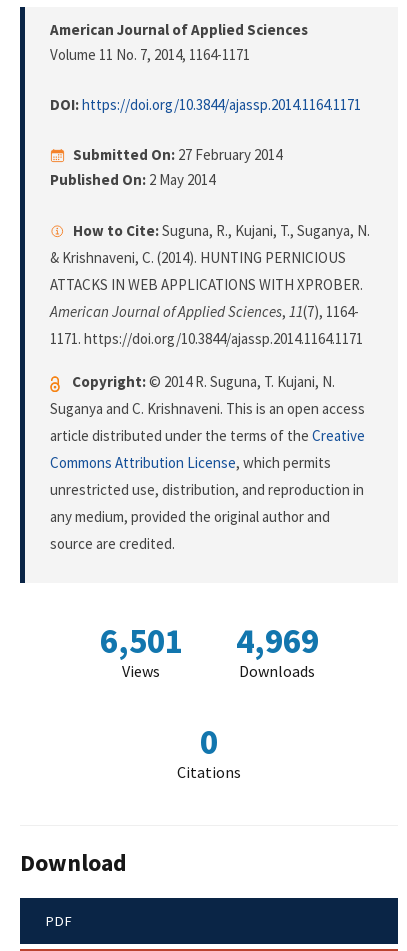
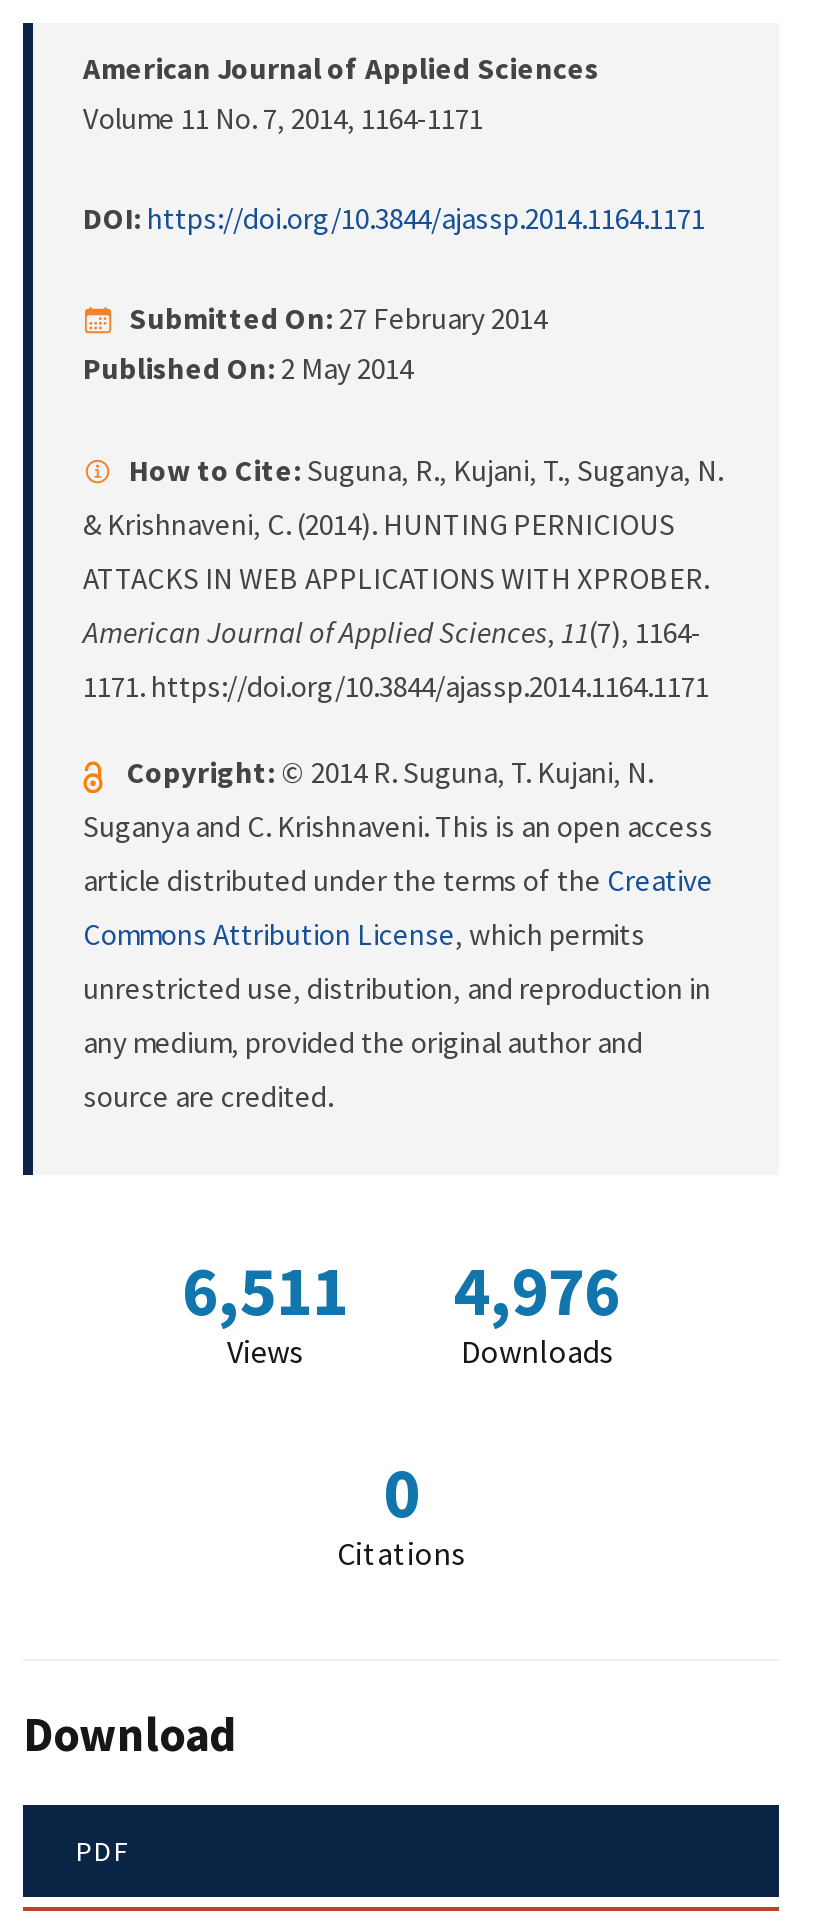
[99,619,182,663] 6,501 -> [182,1248,348,1336] 6,511
[235,619,318,663] 4,969 -> [454,1248,620,1336] 4,976

